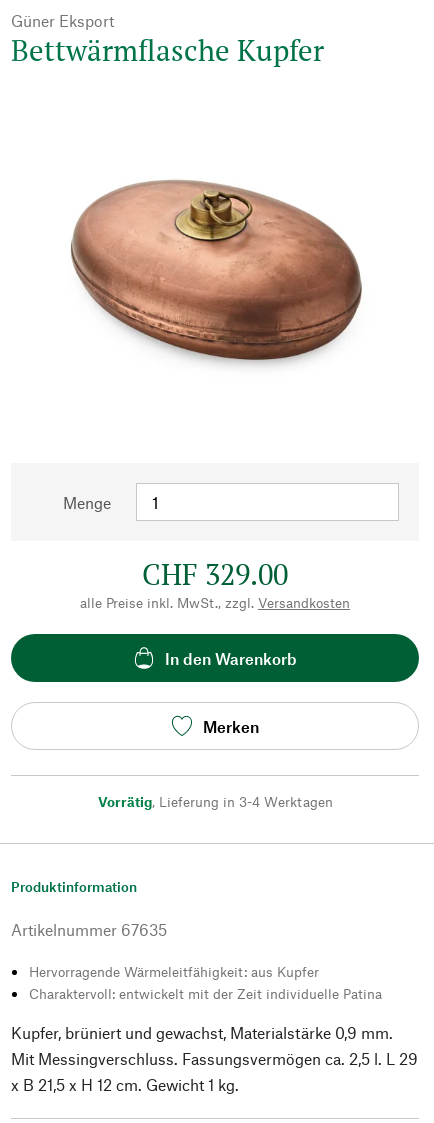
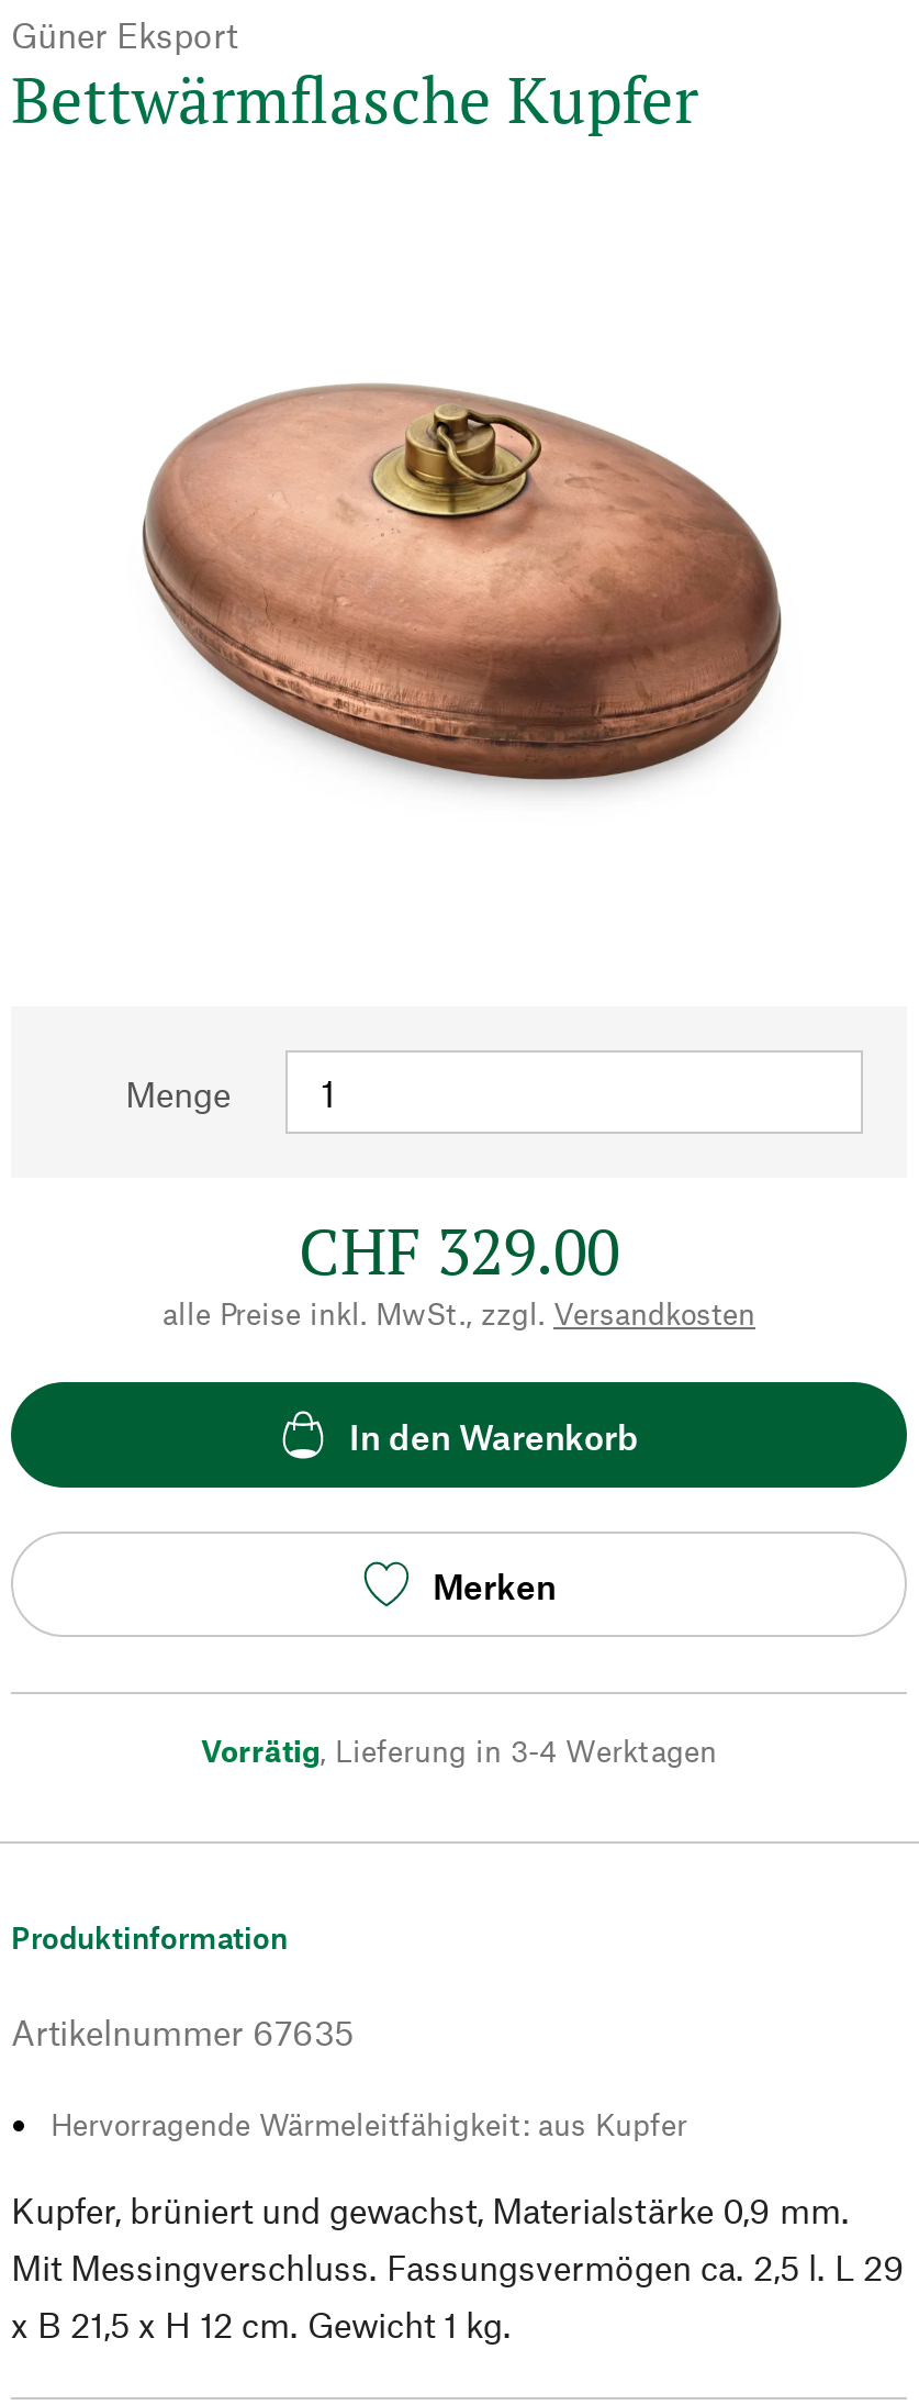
[29,985,382,1002] Charaktervoll: entwickelt mit der Zeit individuelle Patina -> none

